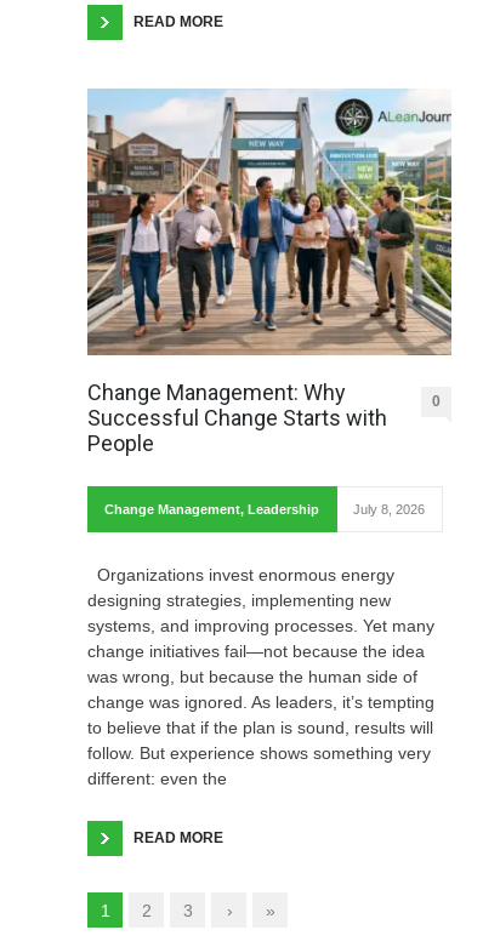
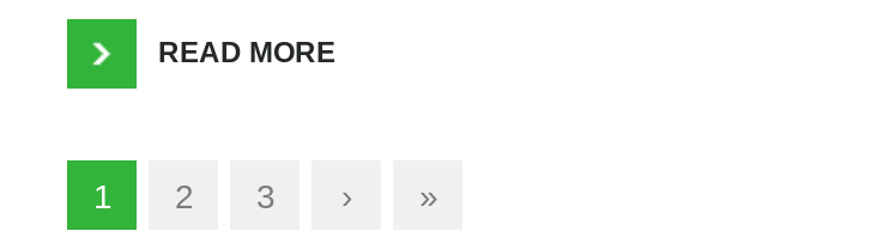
[86,89,453,456] [image] | Change Management: Why | Successful Change Starts with | People -> none
[432,393,441,410] 0 -> none
[87,502,434,846] Change Management, Leadership | July 8, 2026 | Organizations invest enormous energy | designing strategies, implementing new | systems, and improving processes. Yet many | change initiatives fail—not because the idea | was wrong, but because the human side of | change was ignored. As leaders, it’s tempting | to believe that if the plan is sound, results will | follow. But experience shows something very | different: even the | READ MORE -> none

